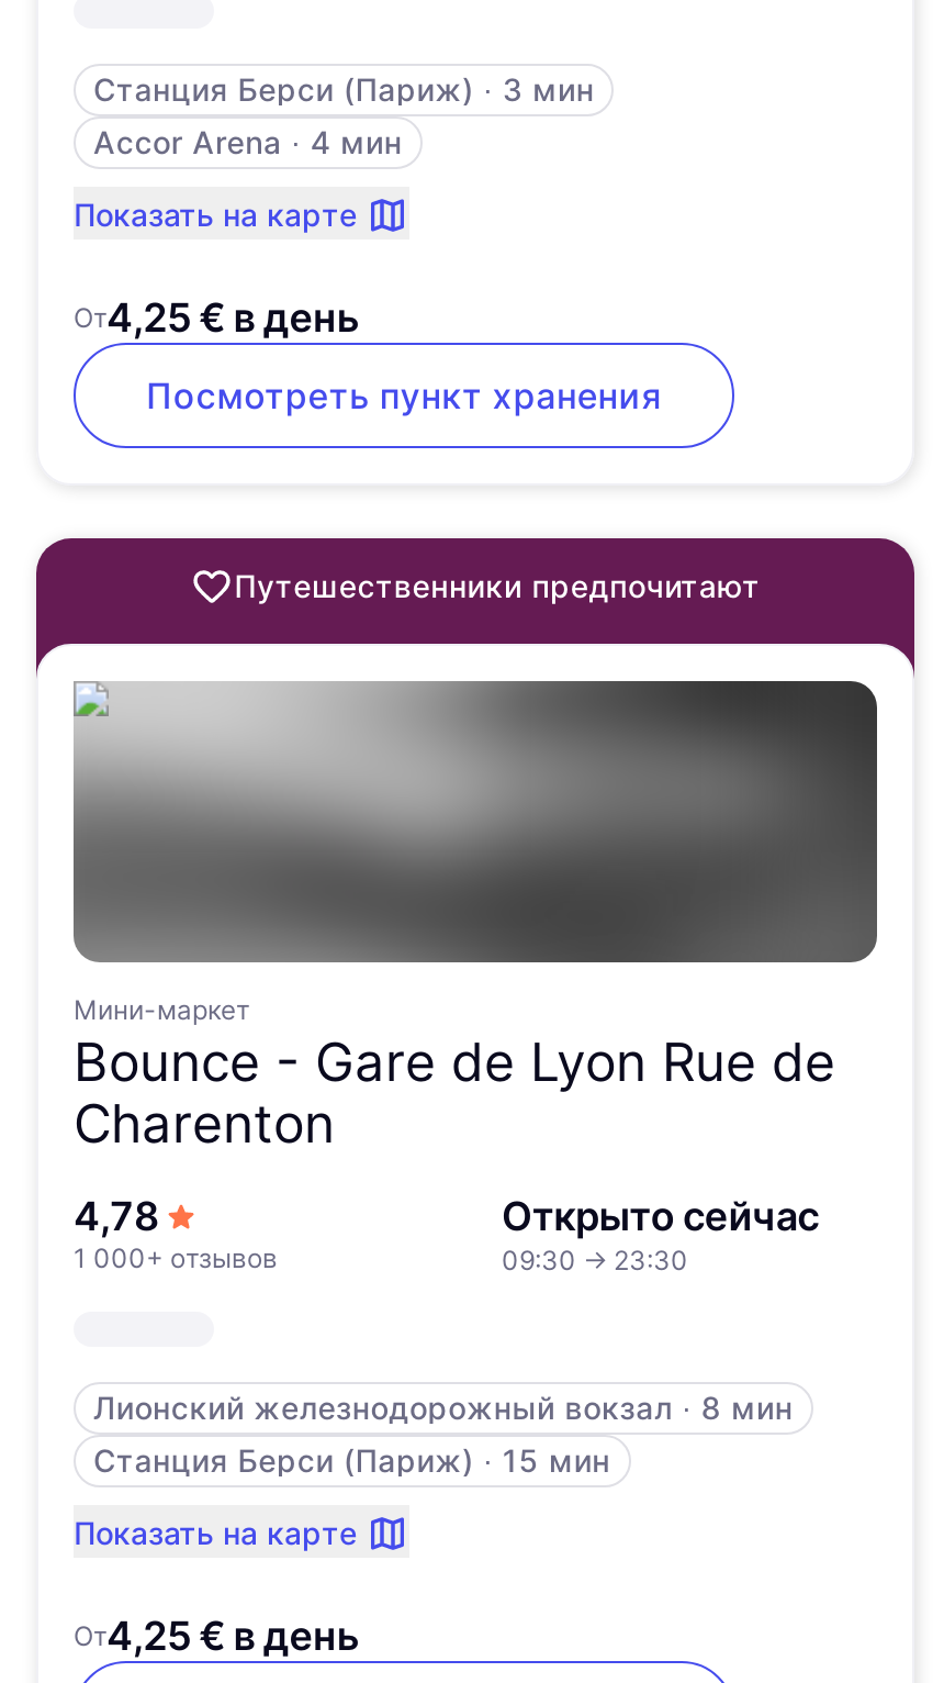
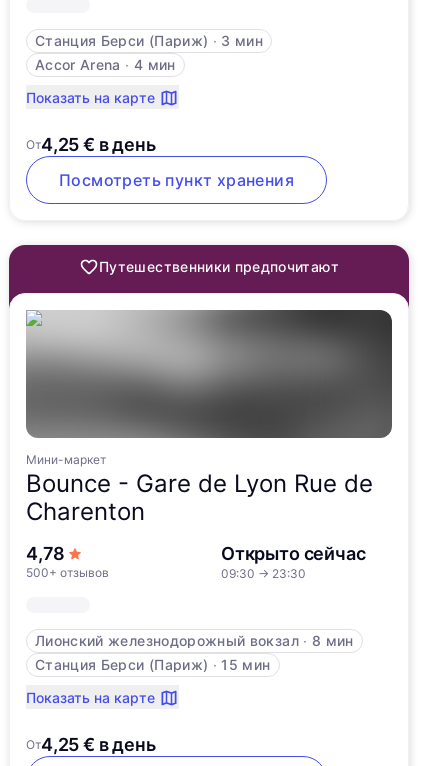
[74,1241,278,1274] 1 000+ отзывов -> [26,565,109,580] 500+ отзывов

